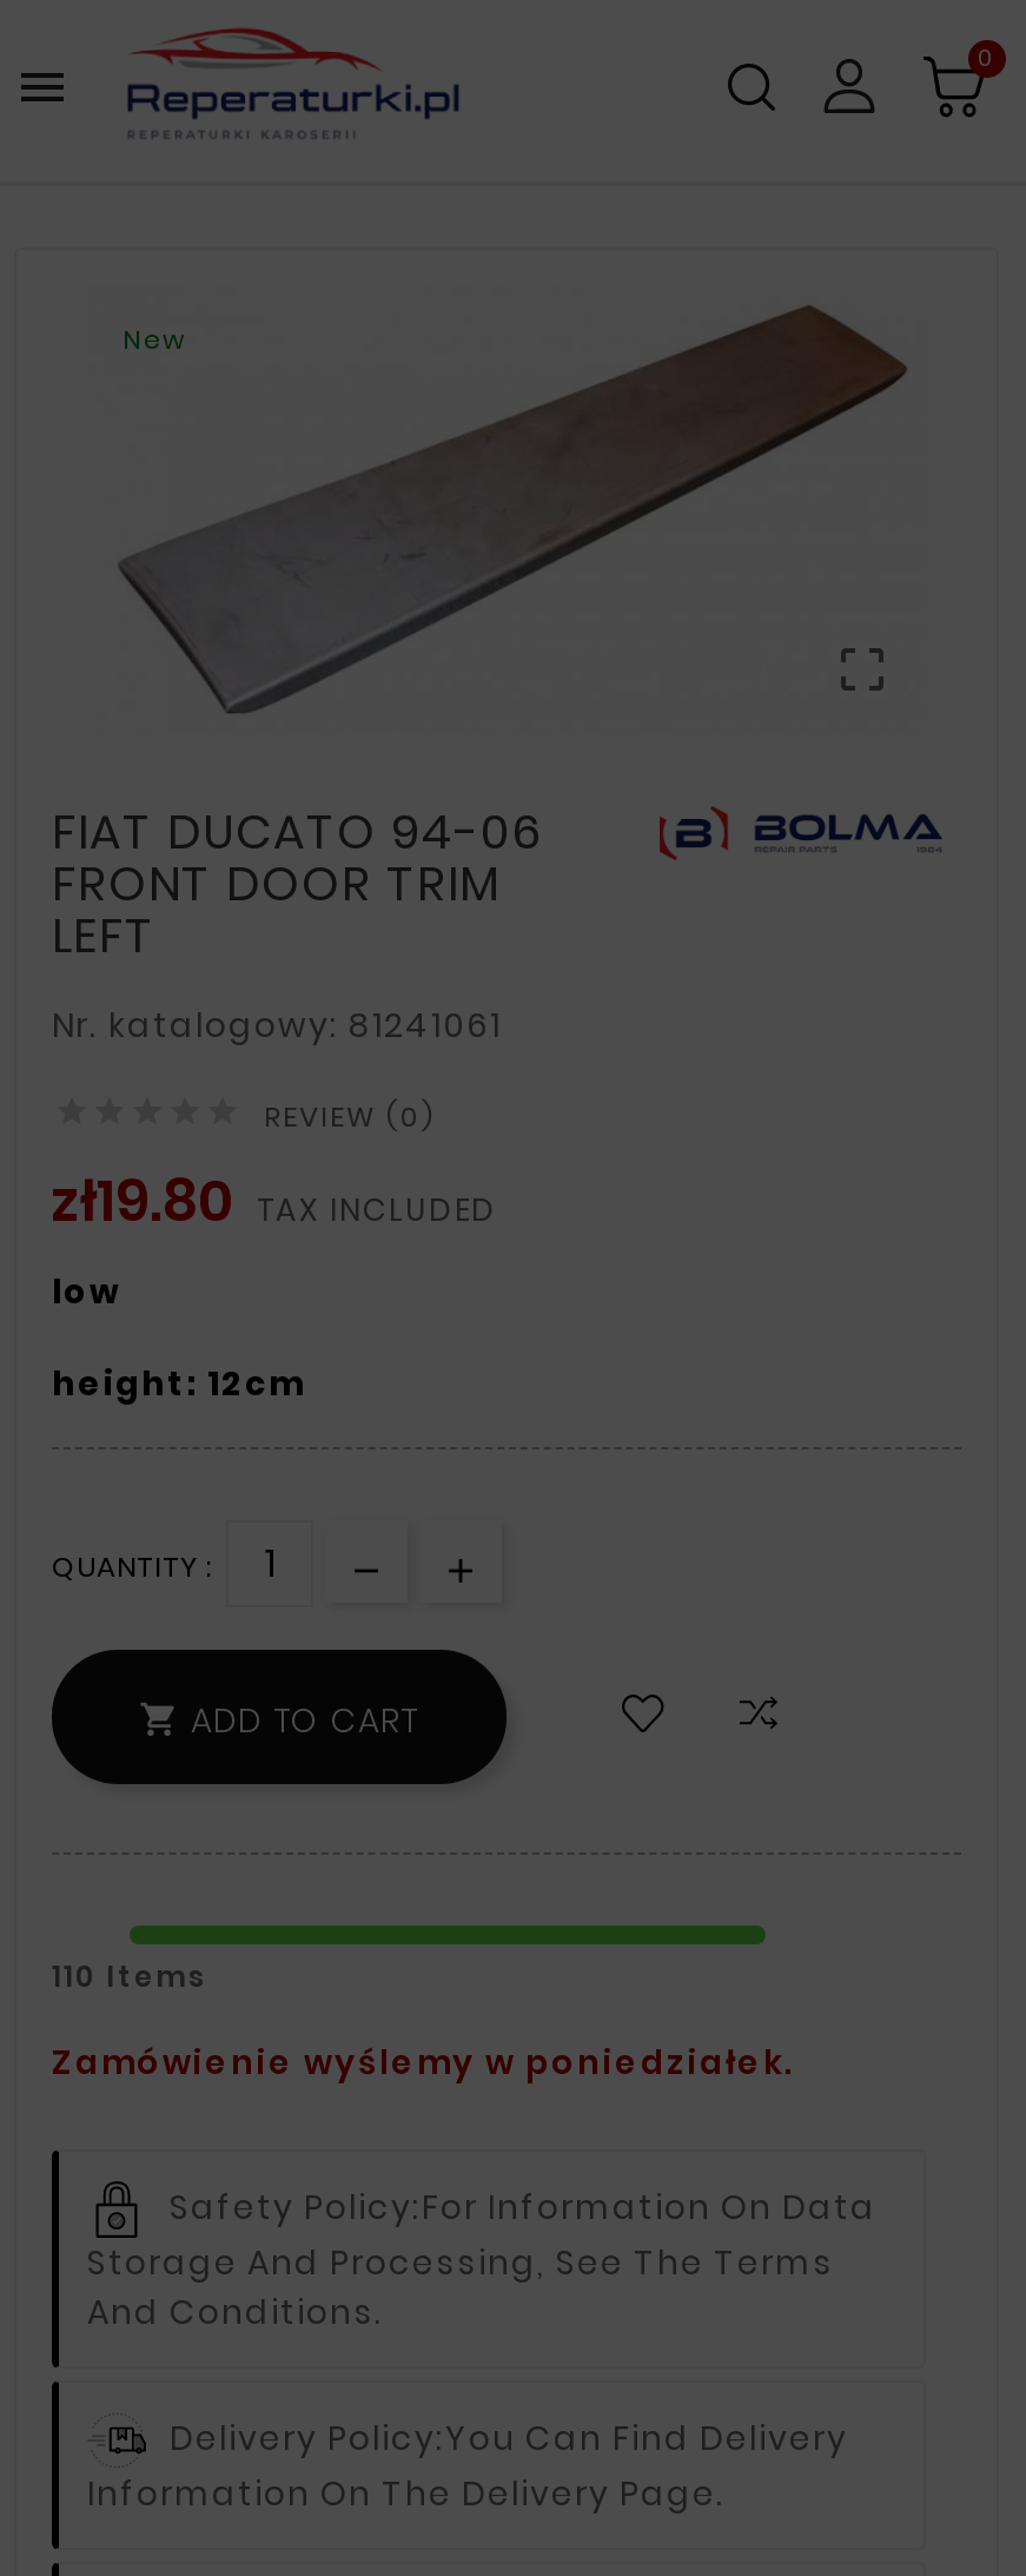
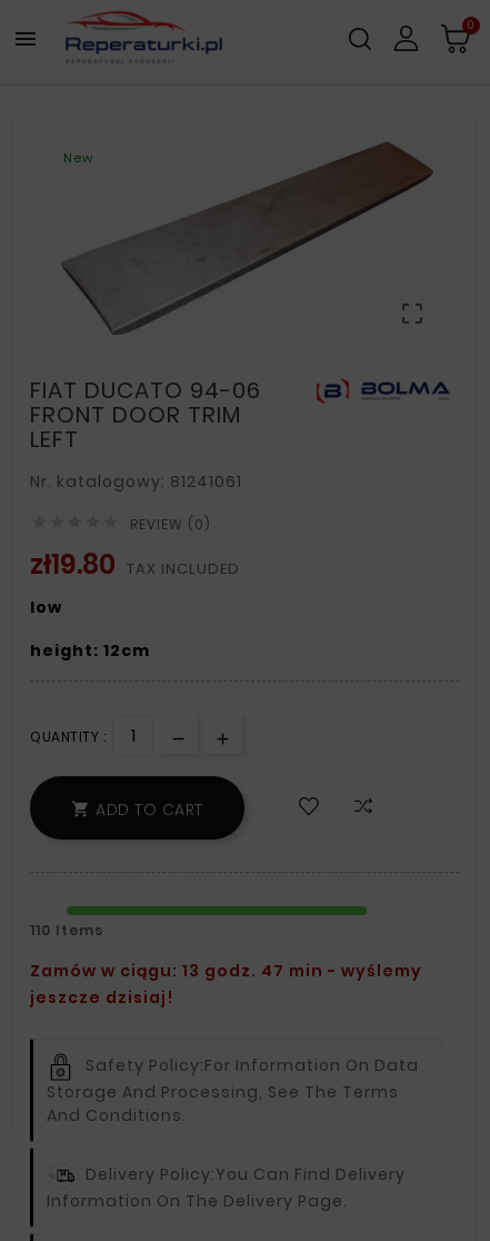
[52,2038,796,2085] Zamówienie wyślemy w poniedziałek. -> [30,959,422,1008] Zamów w ciągu: 13 godz. 47 min - wyślemy | jeszcze dzisiaj!

